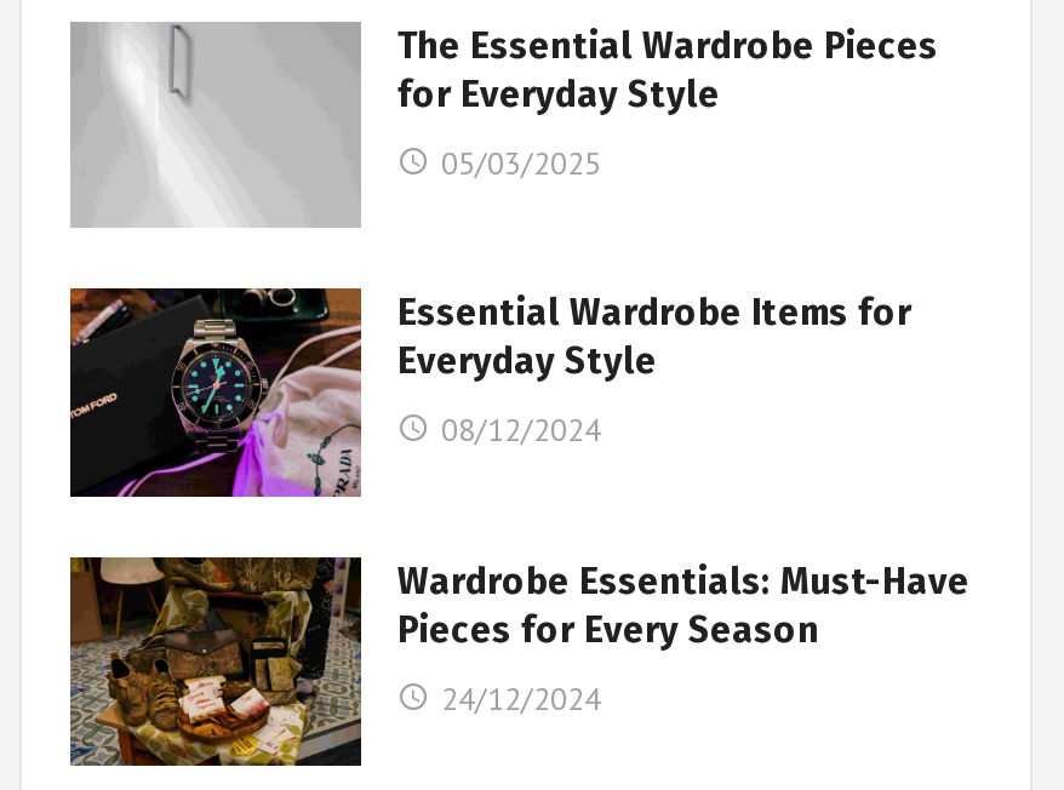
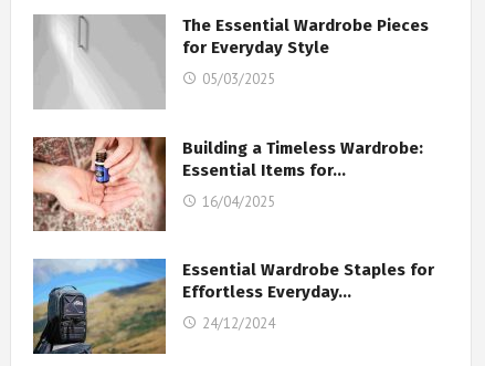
[68,286,911,499] [image] | Essential Wardrobe Items for | Everyday Style -> [32,136,423,232] [image] | Building a Timeless Wardrobe: | Essential Items for…
[441,411,601,452] 08/12/2024 -> [202,192,275,211] 16/04/2025
[68,555,969,768] [image] | Wardrobe Essentials: Must-Have | Pieces for Every Season -> [32,258,434,355] [image] | Essential Wardrobe Staples for | Effortless Everyday…

